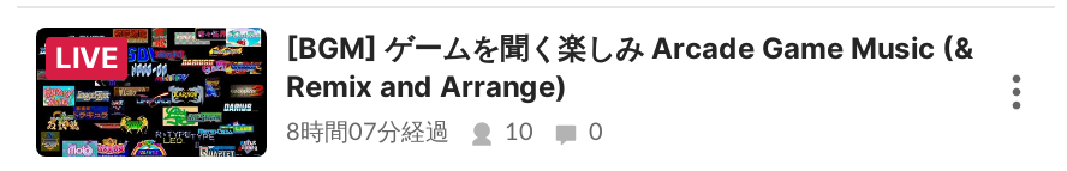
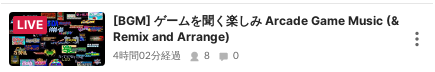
[286,120,449,144] 8時間07分経過 -> [113,51,181,61] 4時間02分経過
[505,121,533,145] 10 -> [204,51,210,61] 8

